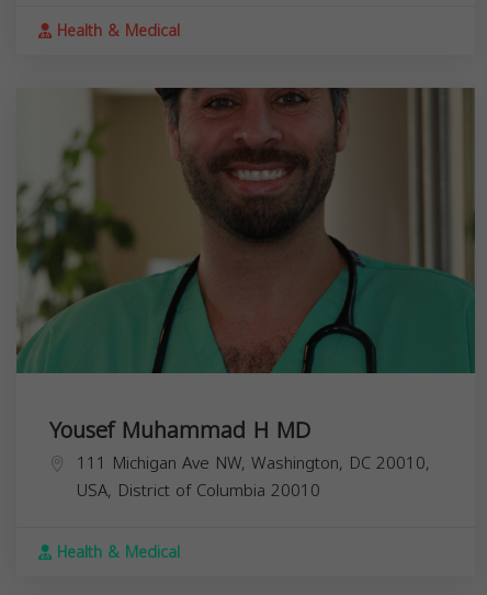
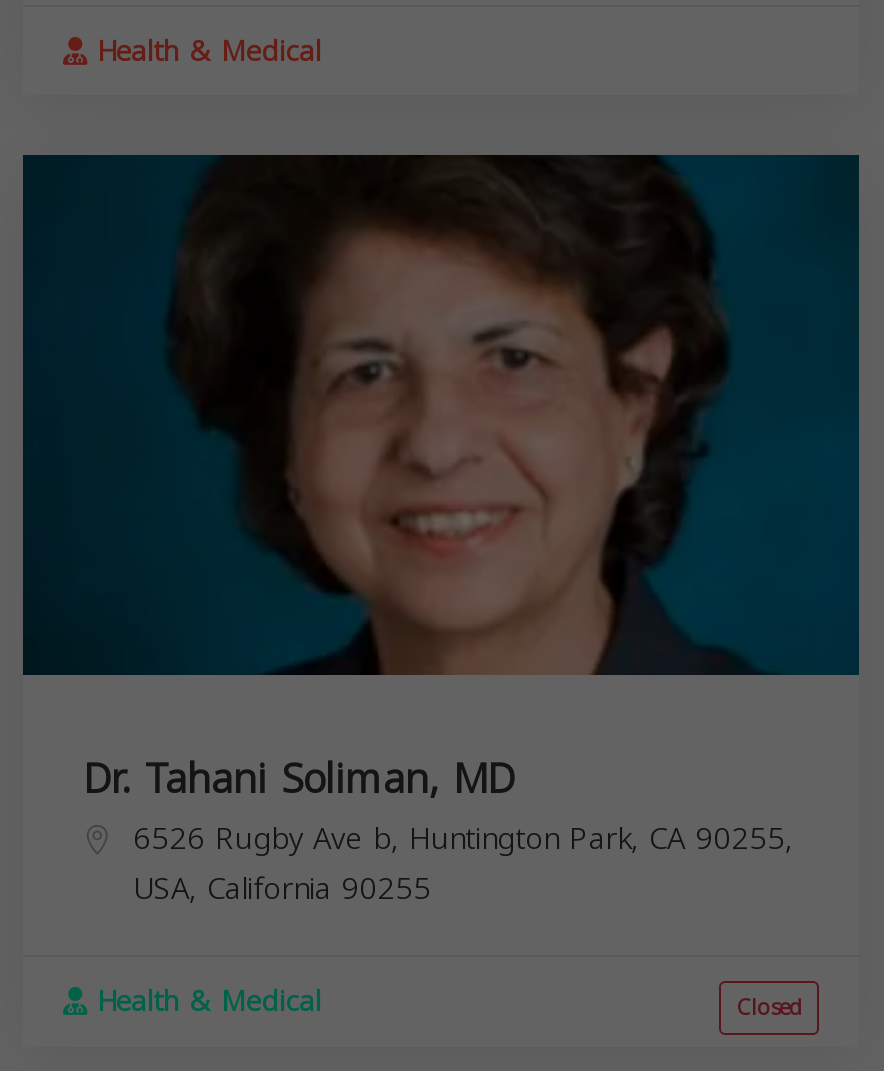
[15,87,476,506] [image] | Yousef Muhammad H MD | 111 Michigan Ave NW, Washington, DC 20010, | USA, District of Columbia 20010 -> [21,153,861,917] [image] | Dr. Tahani Soliman, MD | 6526 Rugby Ave b, Huntington Park, CA 90255, | USA, California 90255
none -> [737,987,801,1029] Closed

